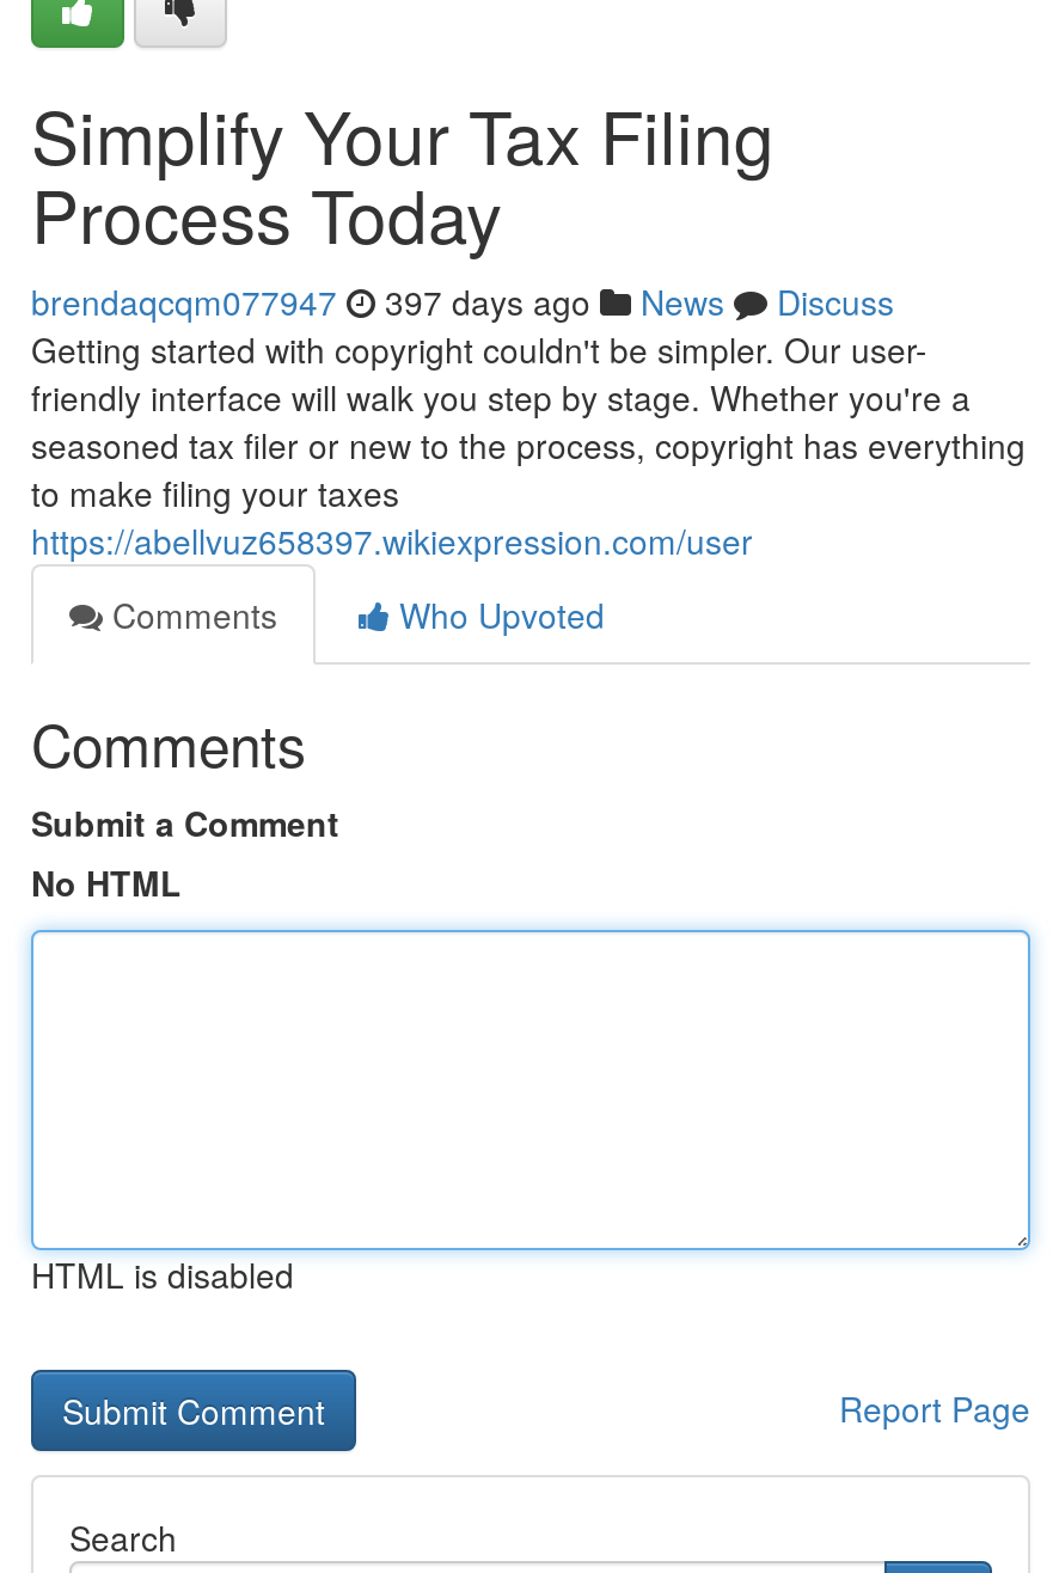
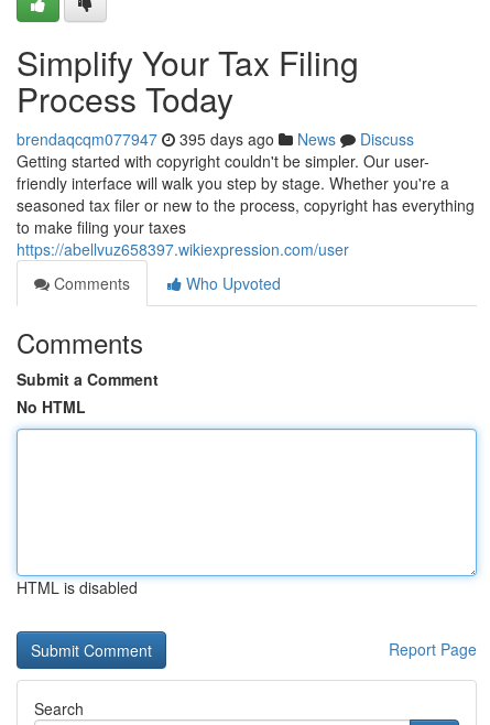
[31,277,894,325] brendaqcqm077947 397 days ago News Discuss -> [17,128,414,150] brendaqcqm077947 395 days ago News Discuss

